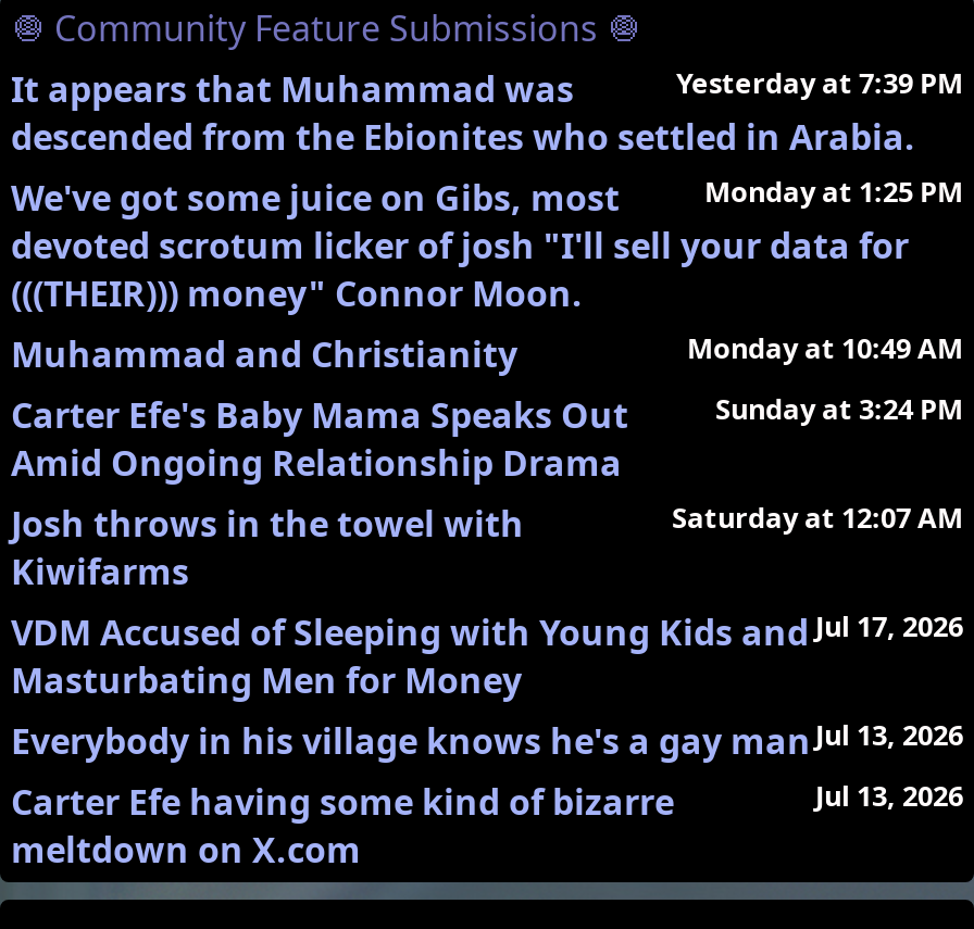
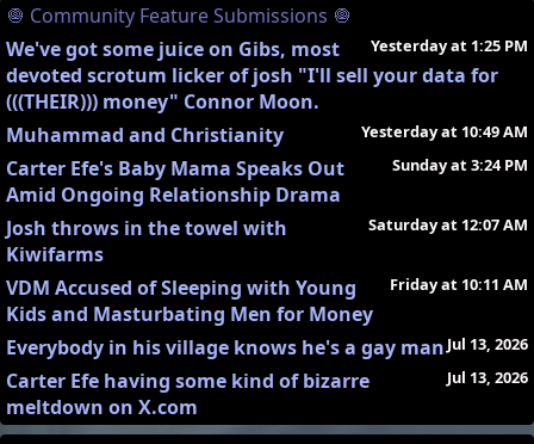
[11,63,963,211] Yesterday at 7:39 PM | It appears that Muhammad was | descended from the Ebionites who settled in Arabia. | Monday at 1:25 PM -> [371,35,528,56] Yesterday at 1:25 PM
[687,328,963,367] Monday at 10:49 AM -> [361,121,528,142] Yesterday at 10:49 AM
[11,606,963,704] Jul 17, 2026 | VDM Accused of Sleeping with Young Kids and | Masturbating Men for Money -> [6,273,528,327] Friday at 10:11 AM | VDM Accused of Sleeping with Young | Kids and Masturbating Men for Money

